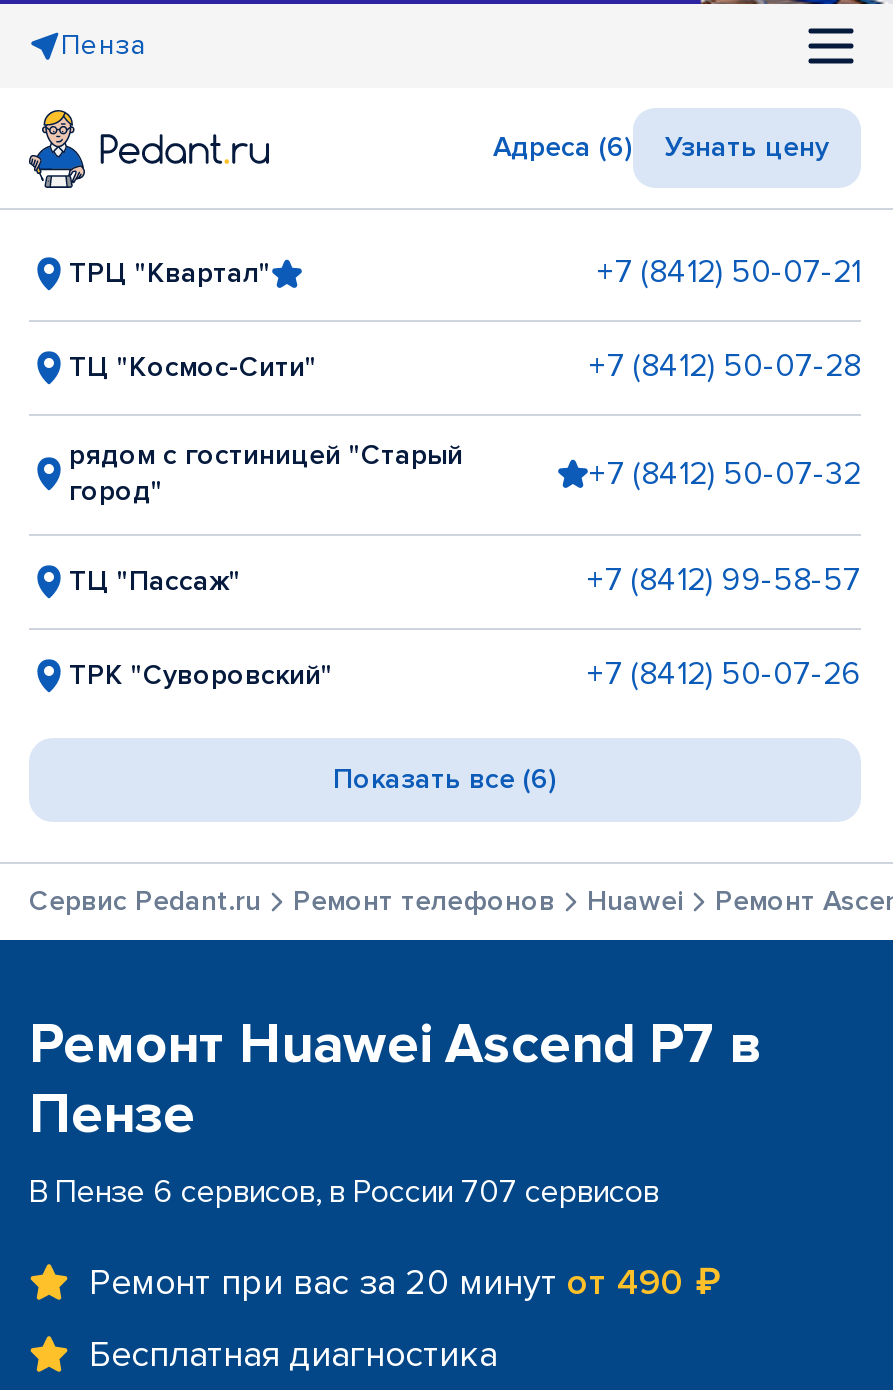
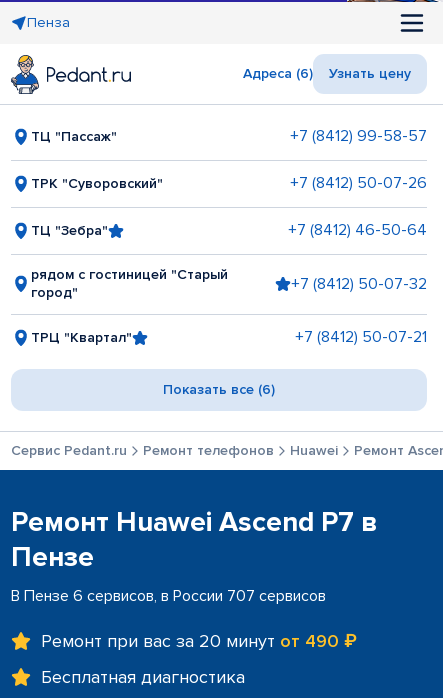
moved [69,252,861,508] -> [31,266,427,347]: рядом с гостиницей "Старый | город" | +7 (8412) 50-07-32 | ТРЦ "Квартал" | +7 (8412) 50-07-21
[69,346,861,386] ТЦ "Космос-Сити" | +7 (8412) 50-07-28 -> none
moved [69,560,861,694] -> [31,126,427,193]: ТЦ "Пассаж" | +7 (8412) 99-58-57 | ТРК "Суворовский" | +7 (8412) 50-07-26
none -> [31,220,427,240] ТЦ "Зебра" | +7 (8412) 46-50-64

